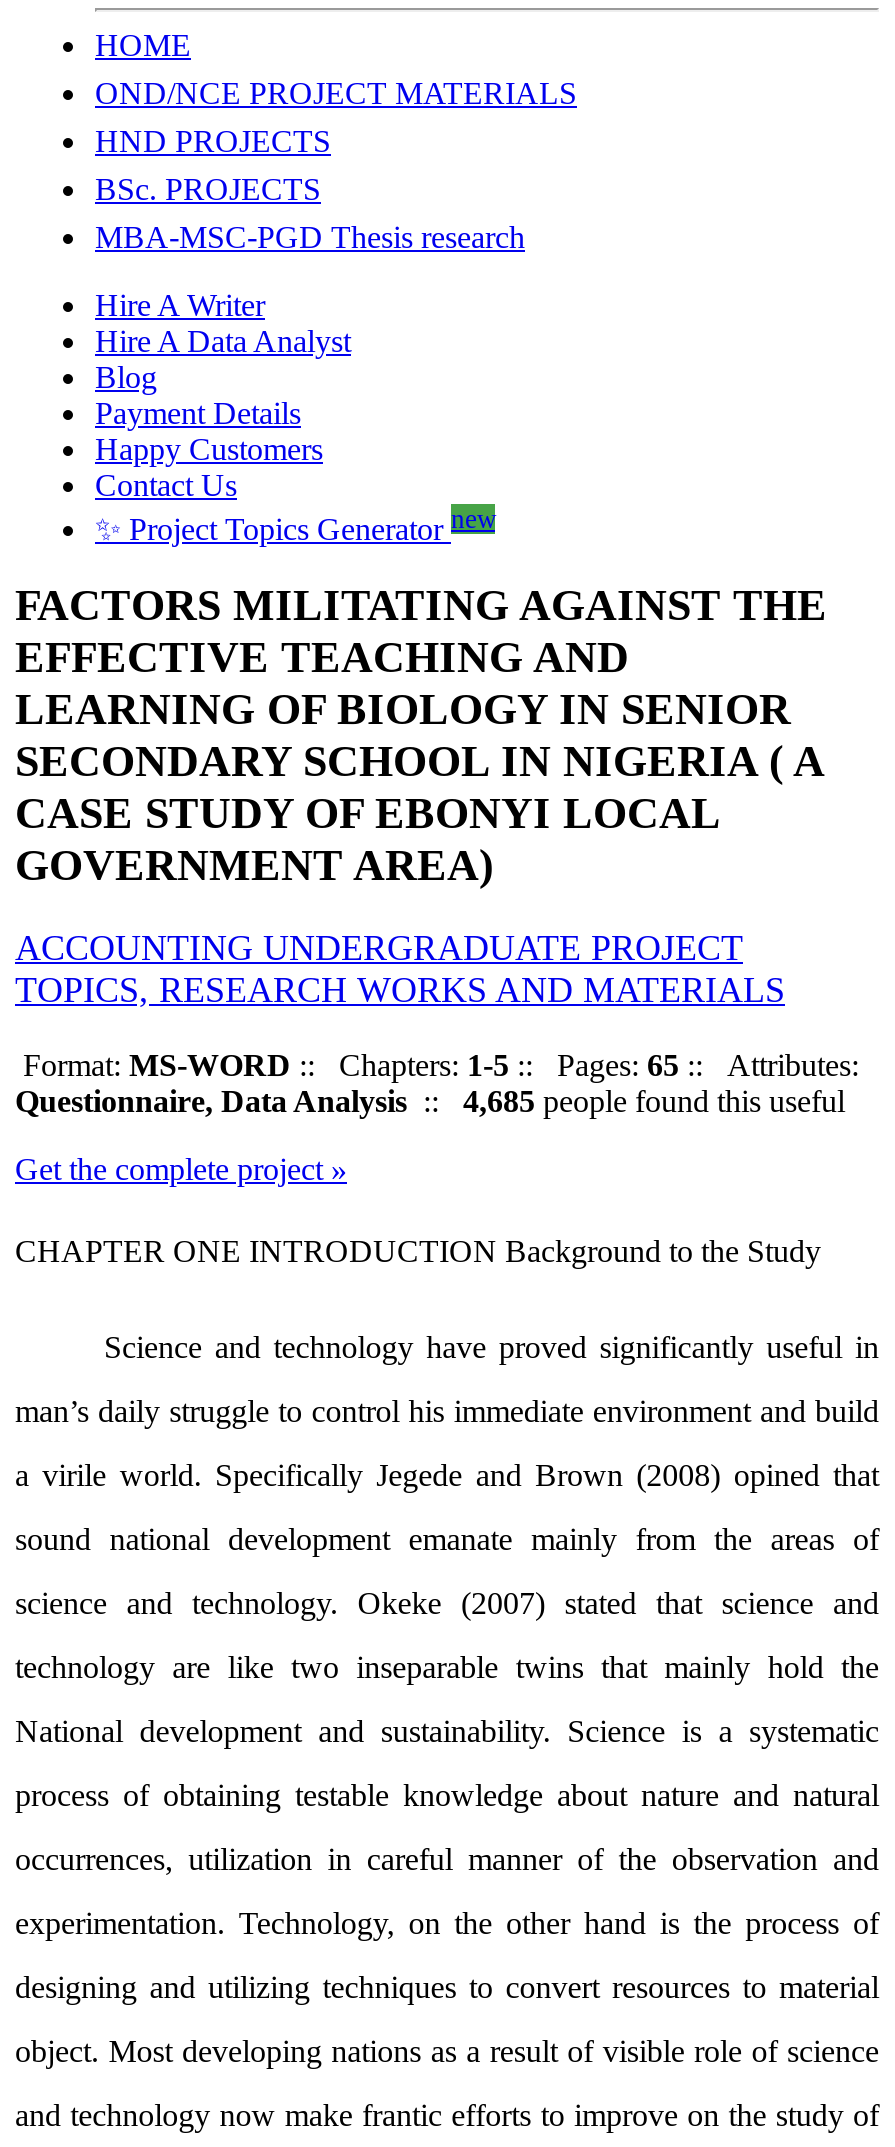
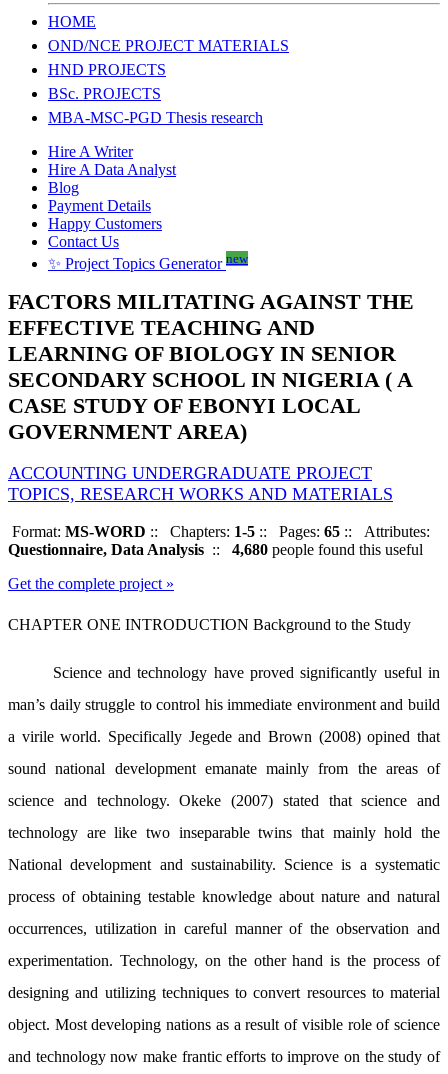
[15,1085,845,1119] Questionnaire, Data Analysis:: 4,685 people found this useful -> [8,541,423,558] Questionnaire, Data Analysis:: 4,680 people found this useful

